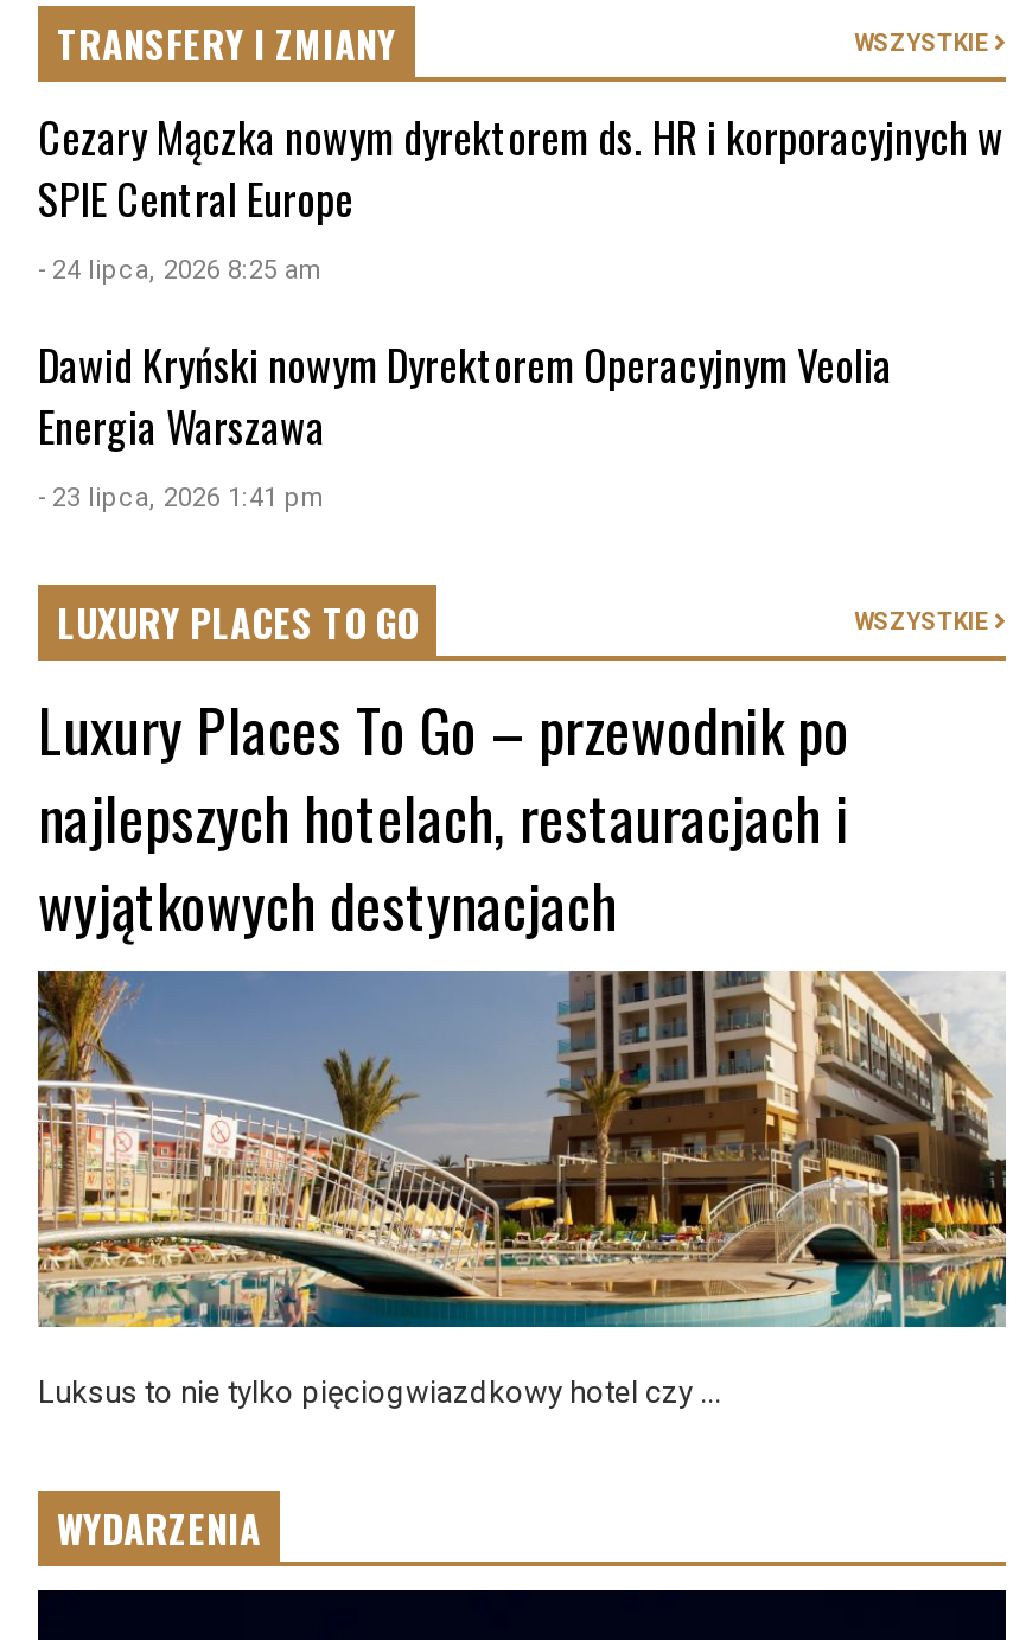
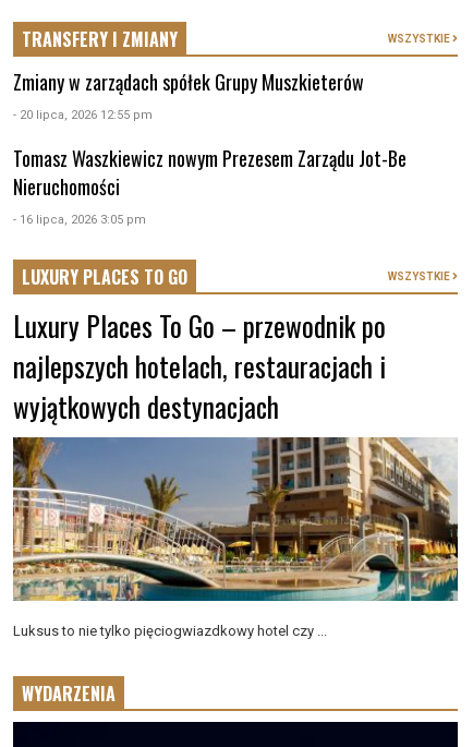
[38,106,1003,286] Cezary Mączka nowym dyrektorem ds. HR i korporacyjnych w | SPIE Central Europe | - 24 lipca, 2026 8:25 am -> [13,68,364,122] Zmiany w zarządach spółek Grupy Muszkieterów | - 20 lipca, 2026 12:55 pm
[38,333,892,514] Dawid Kryński nowym Dyrektorem Operacyjnym Veolia | Energia Warszawa | - 23 lipca, 2026 1:41 pm -> [13,144,407,227] Tomasz Waszkiewicz nowym Prezesem Zarządu Jot-Be | Nieruchomości | - 16 lipca, 2026 3:05 pm

